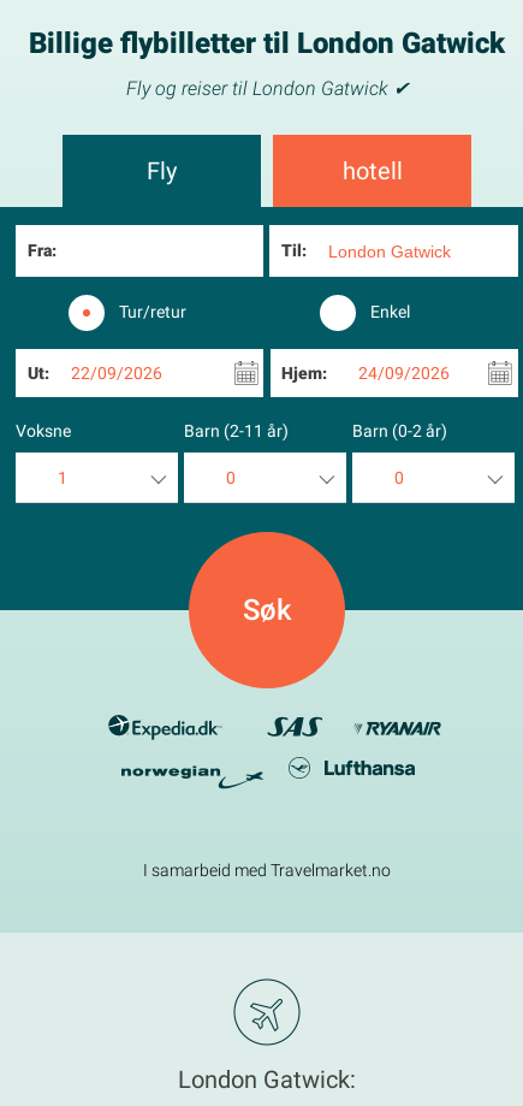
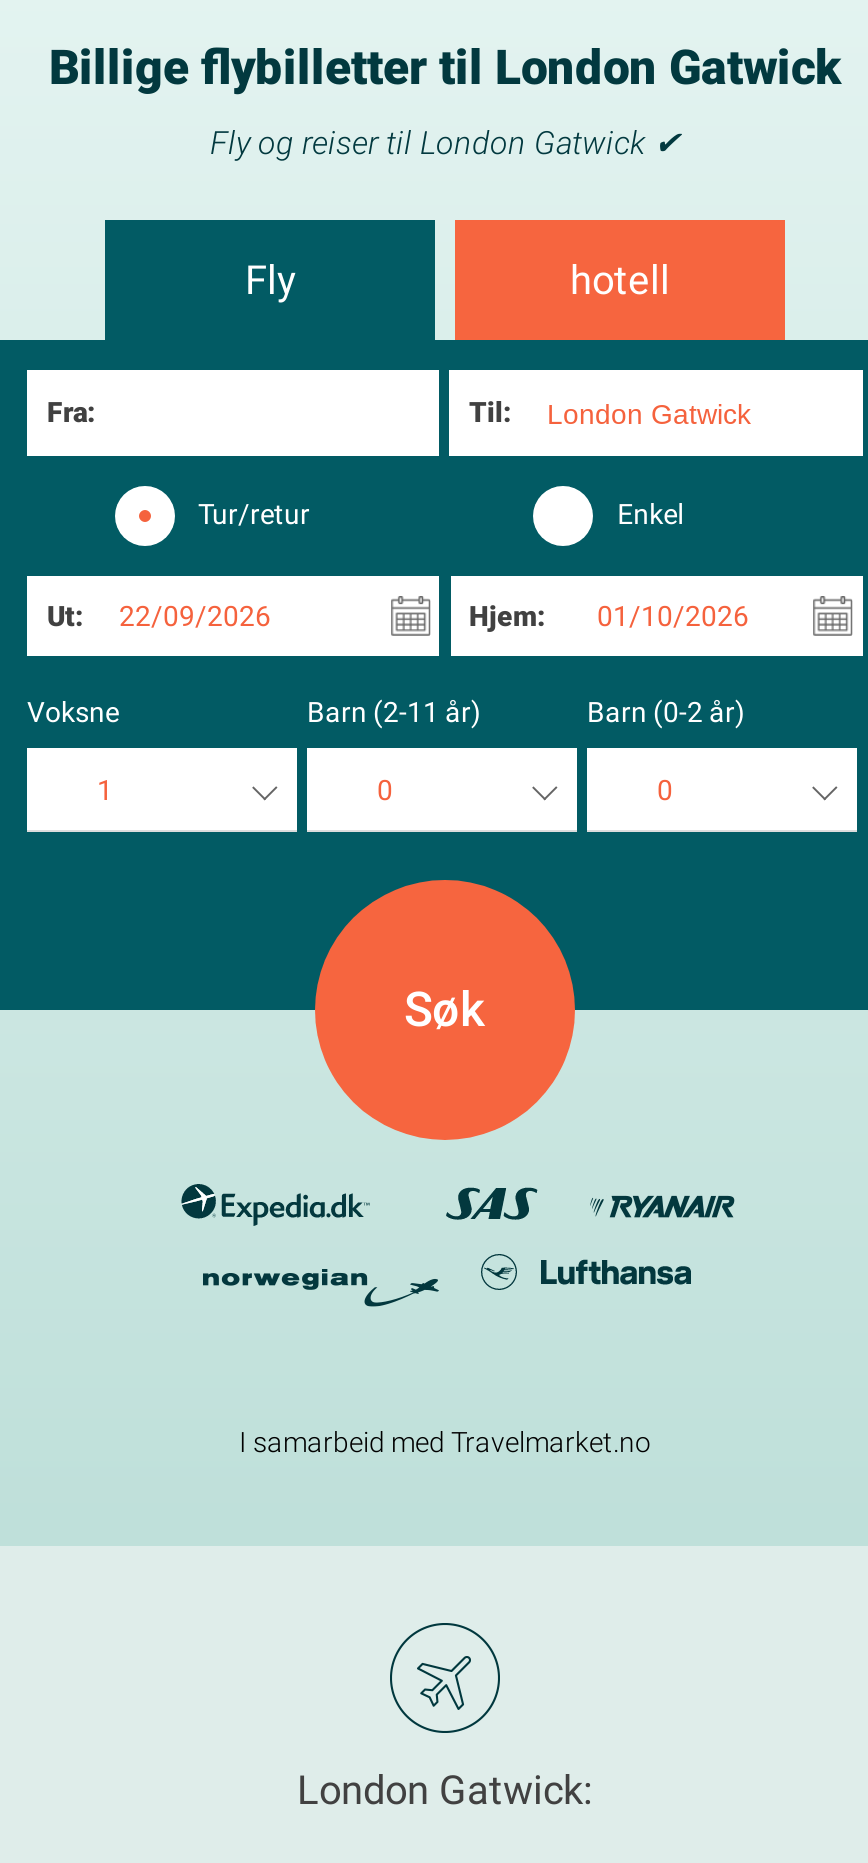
[281,363,450,383] Hjem: 24/09/2026 -> [469,600,749,632] Hjem: 01/10/2026

